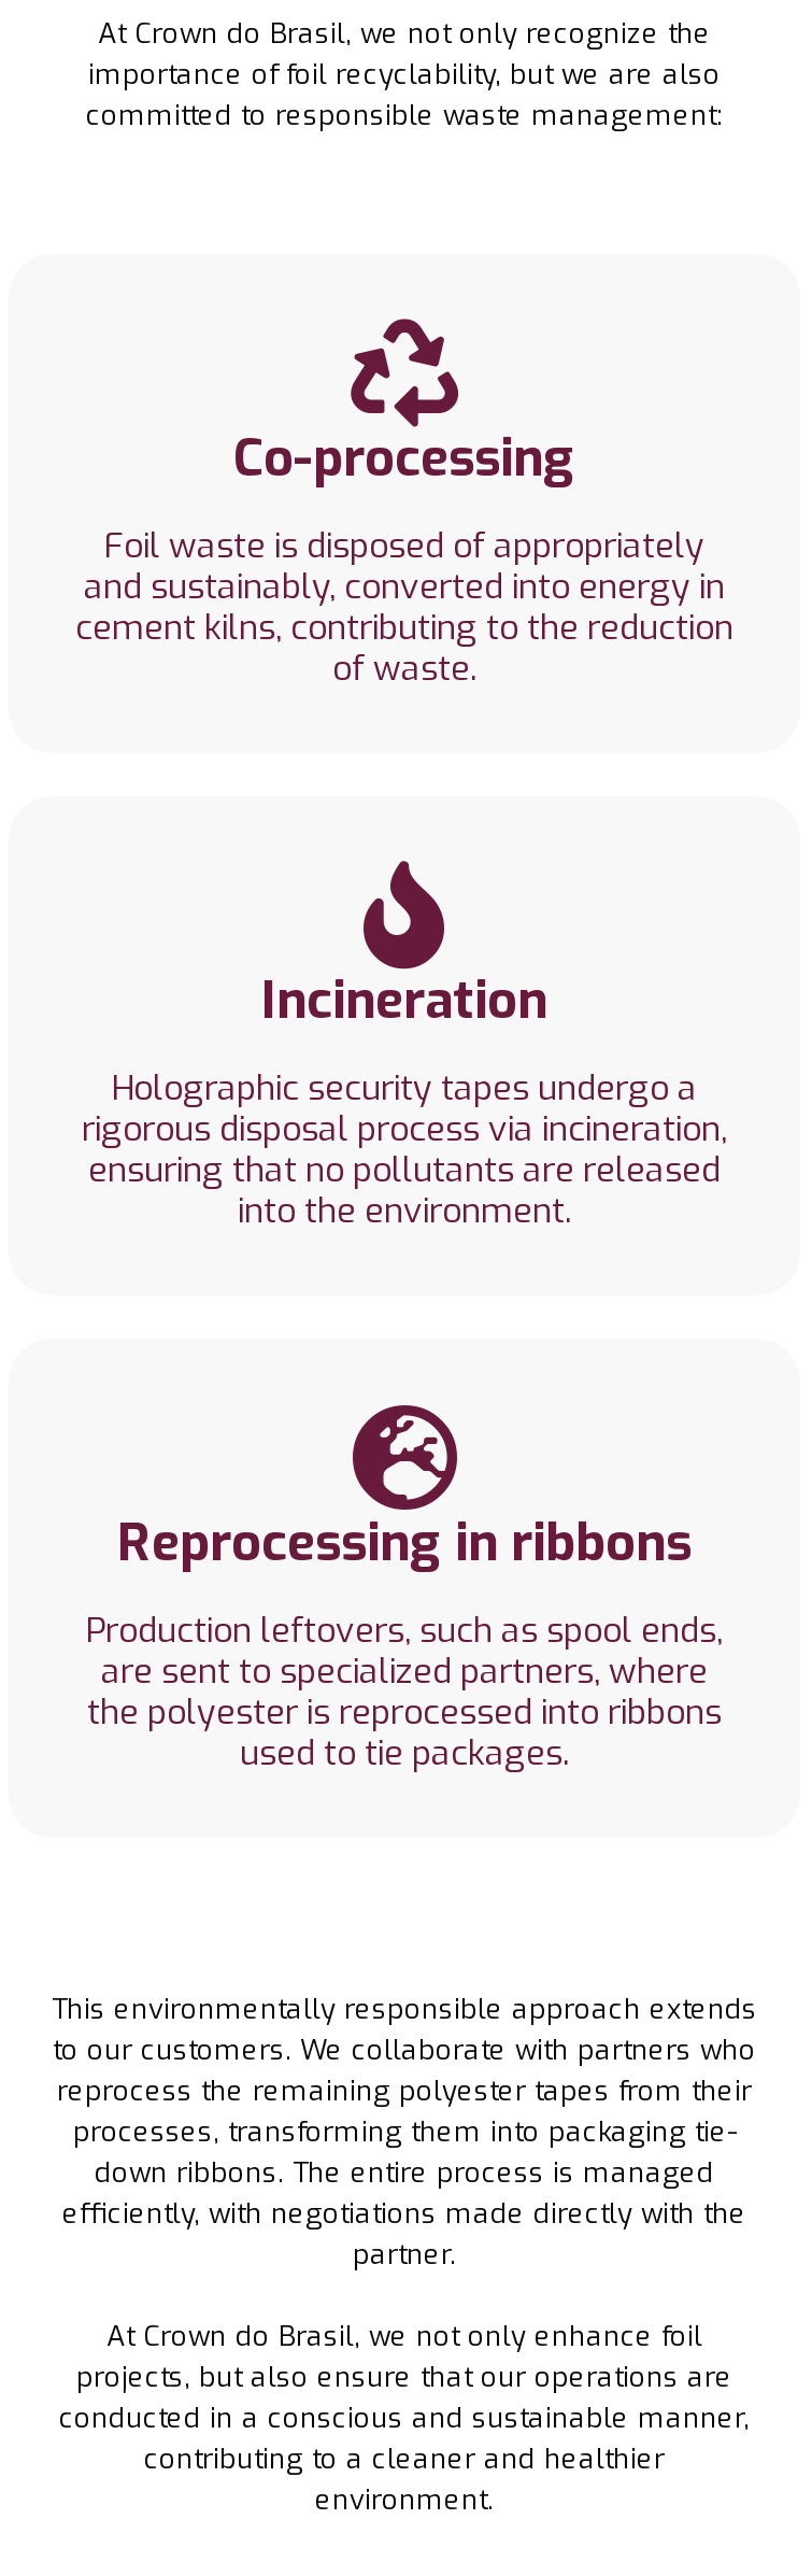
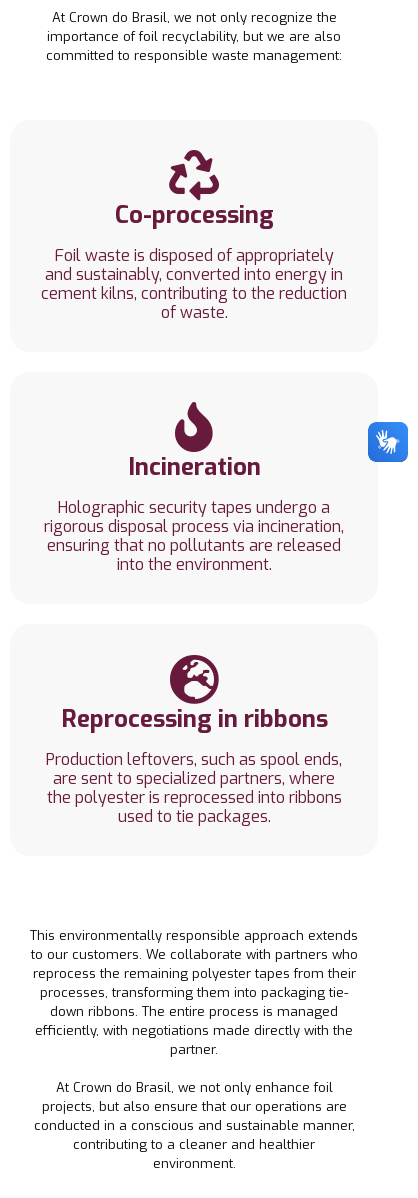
none -> [367,421,409,463] [image]

